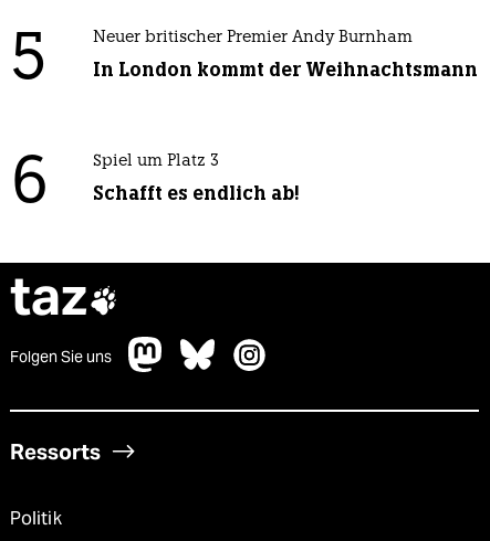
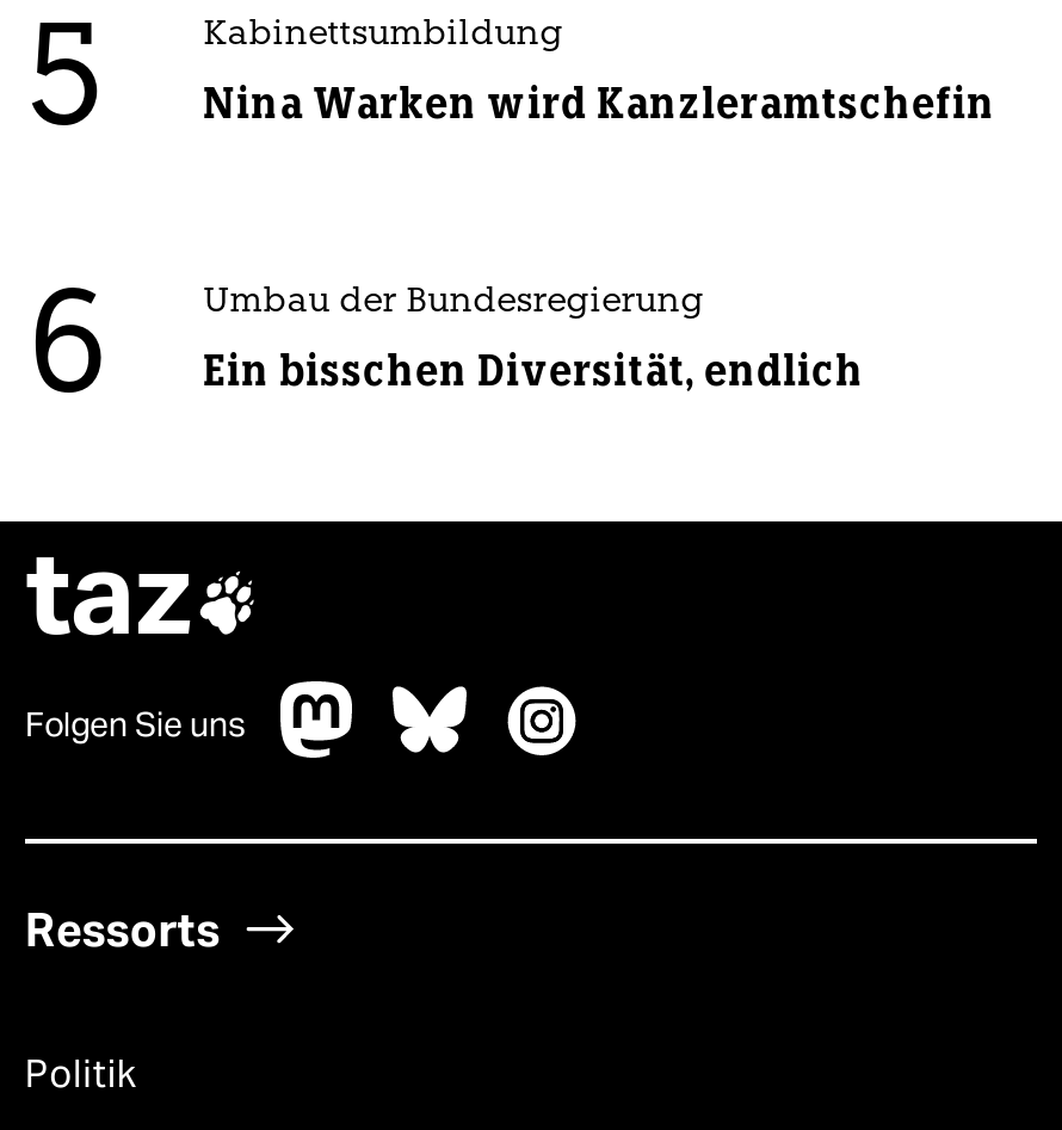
[93,29,412,46] Neuer britischer Premier Andy Burnham -> [203,17,564,53] Kabinettsumbildung
[93,57,478,81] In London kommt der Weihnachtsmann -> [203,77,996,129] Nina Warken wird Kanzleramtschefin
[93,153,219,170] Spiel um Platz 3 -> [203,284,704,320] Umbau der Bundesregierung
[93,181,299,205] Schafft es endlich ab! -> [203,344,864,397] Ein bisschen Diversität, endlich

